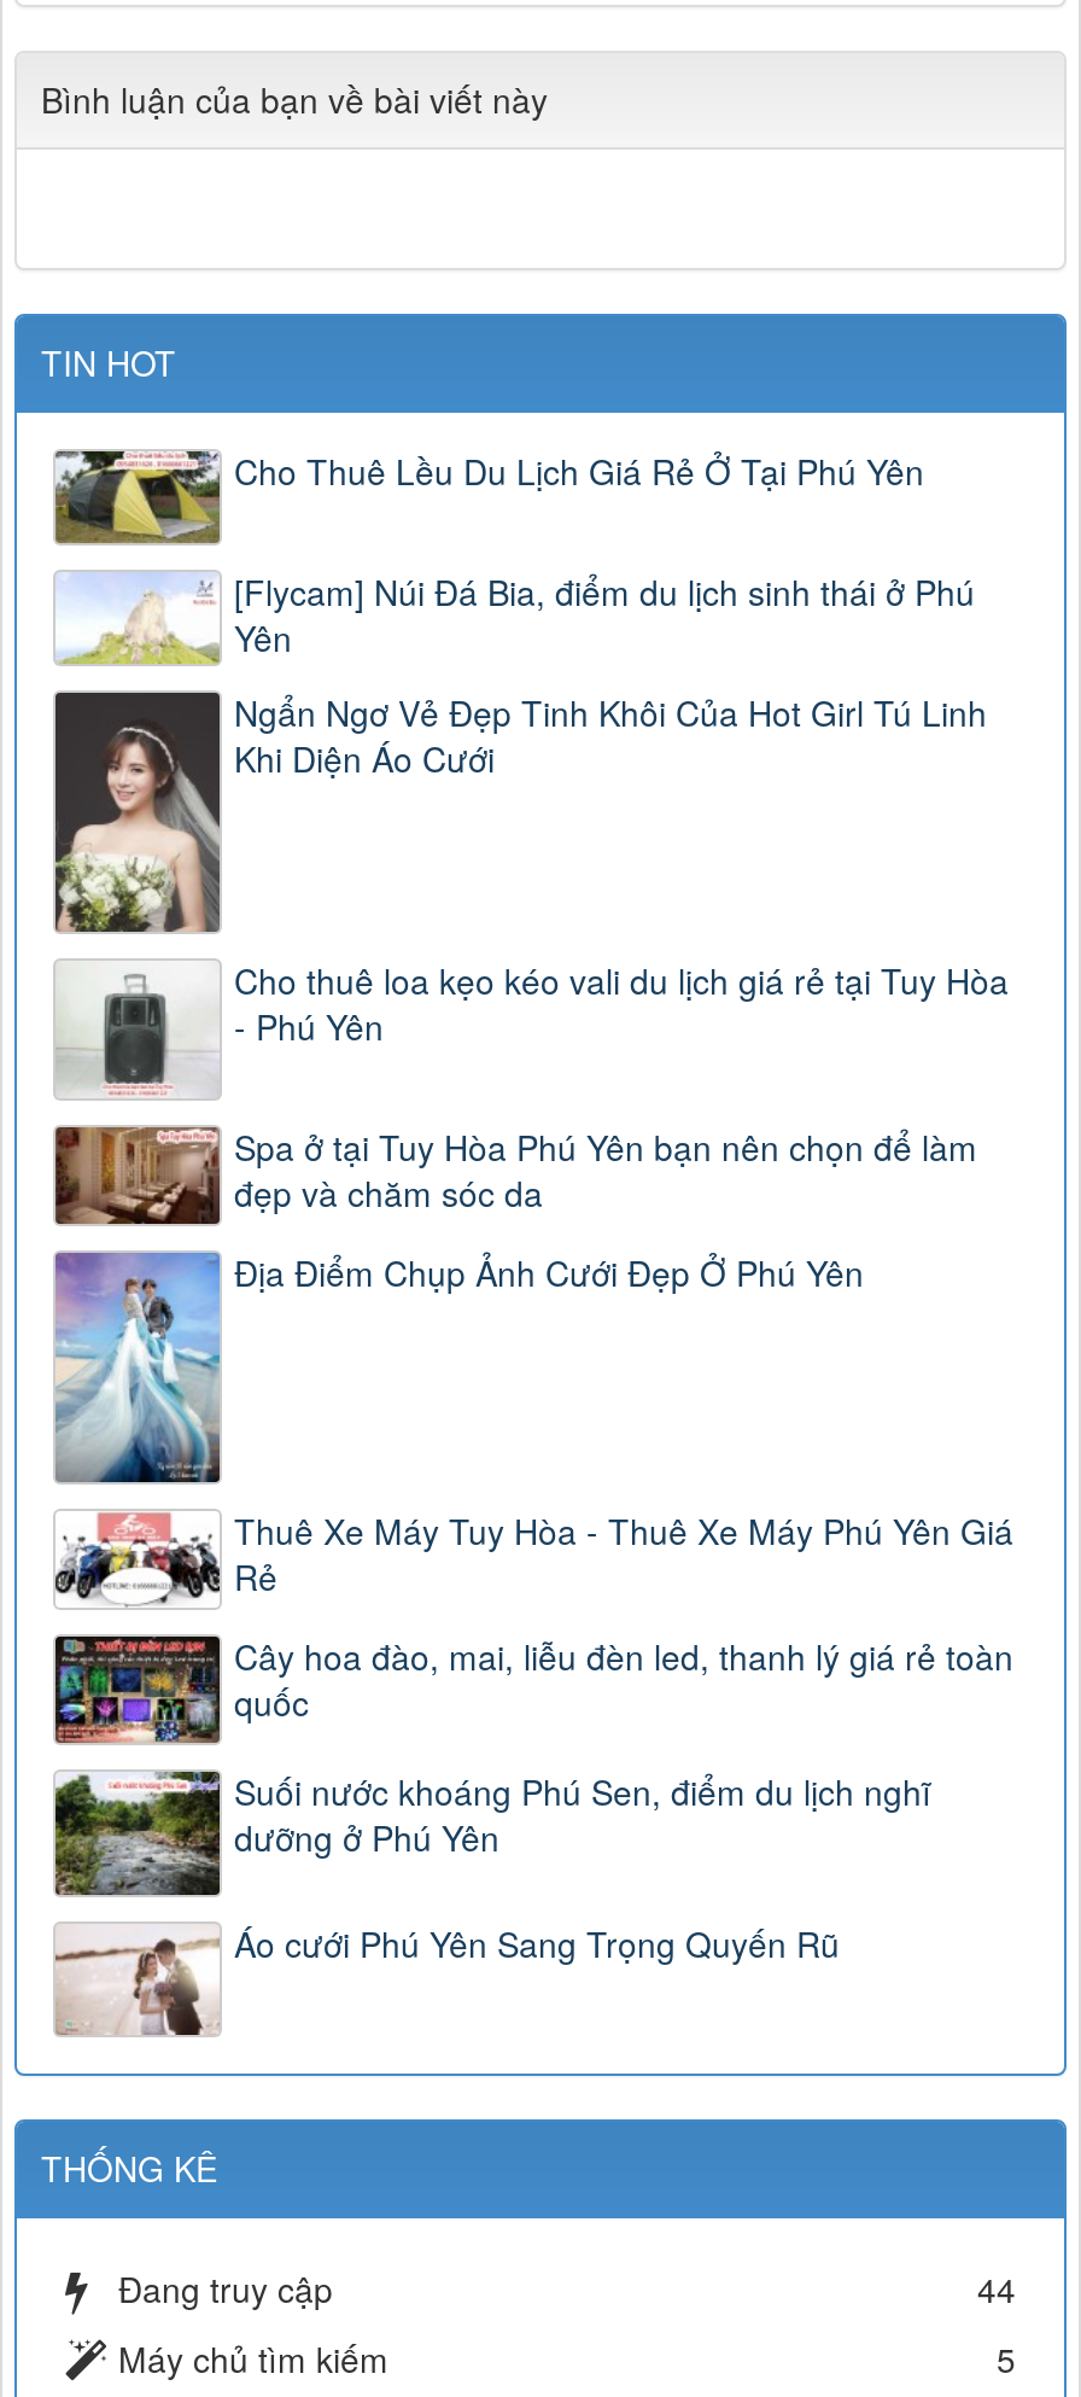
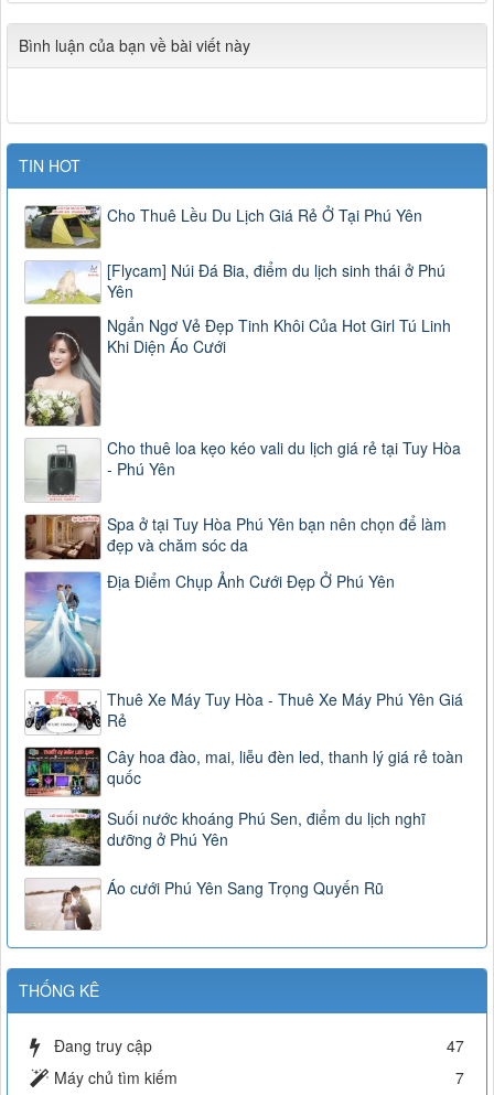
[977,2264,1016,2312] 44 -> [447,1034,464,1056] 47
[997,2334,1016,2382] 5 -> [455,1066,464,1088] 7

